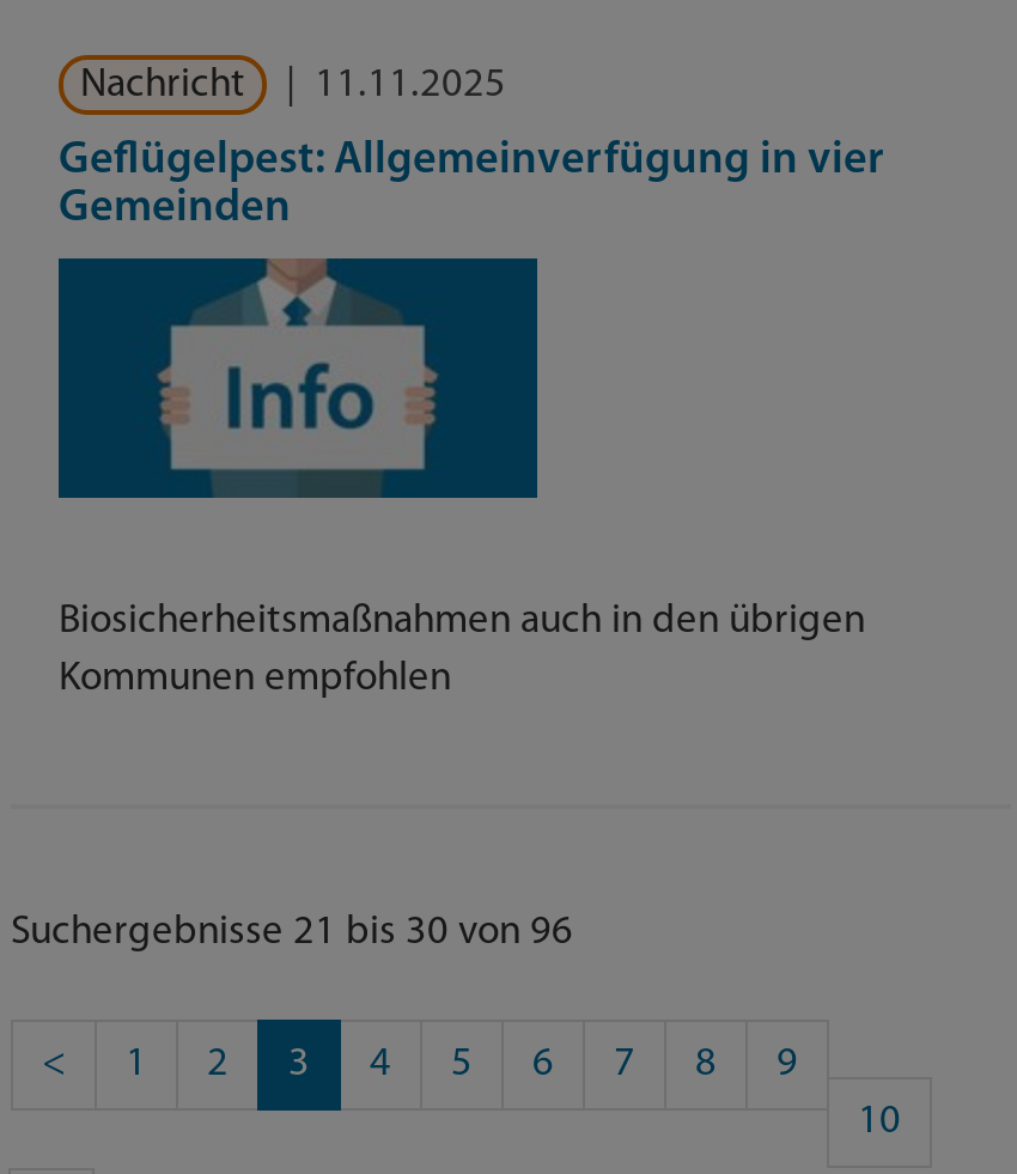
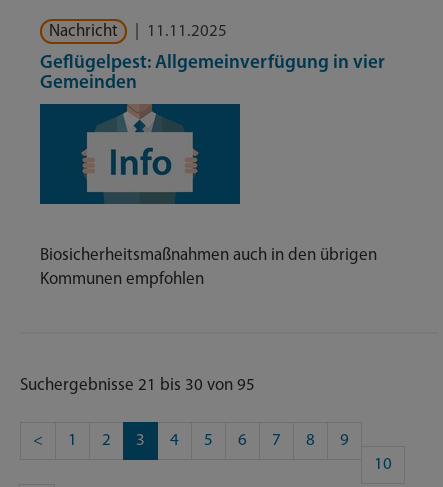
[11,913,573,953] Suchergebnisse 21 bis 30 von 96 -> [20,377,255,394] Suchergebnisse 21 bis 30 von 95

